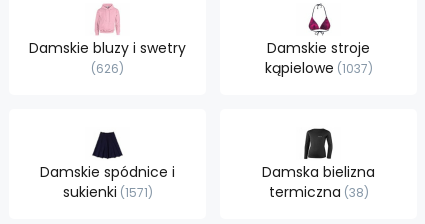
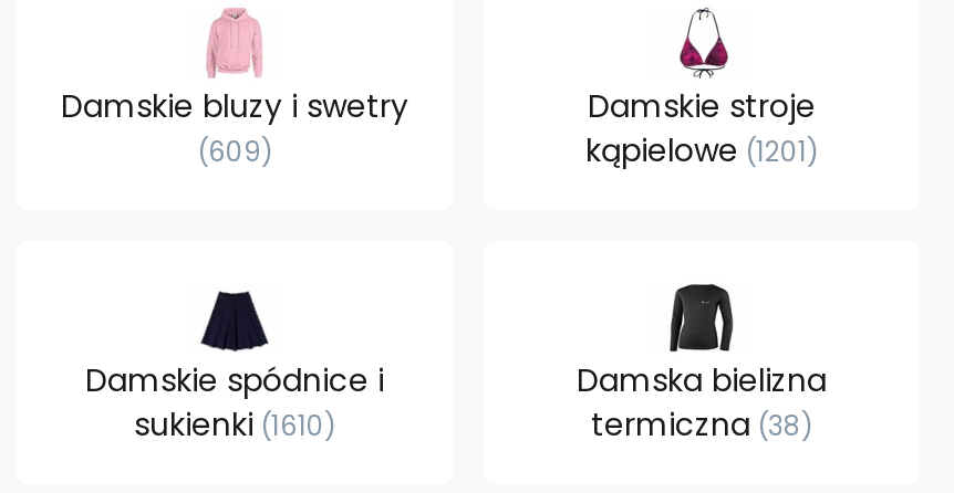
[96,60,119,77] 626 -> [208,133,261,170] 609
[264,58,367,78] kąpielowe 1037 -> [585,128,807,172] kąpielowe 1201
[62,182,147,202] sukienki 1571 -> [134,402,324,447] sukienki 1610

